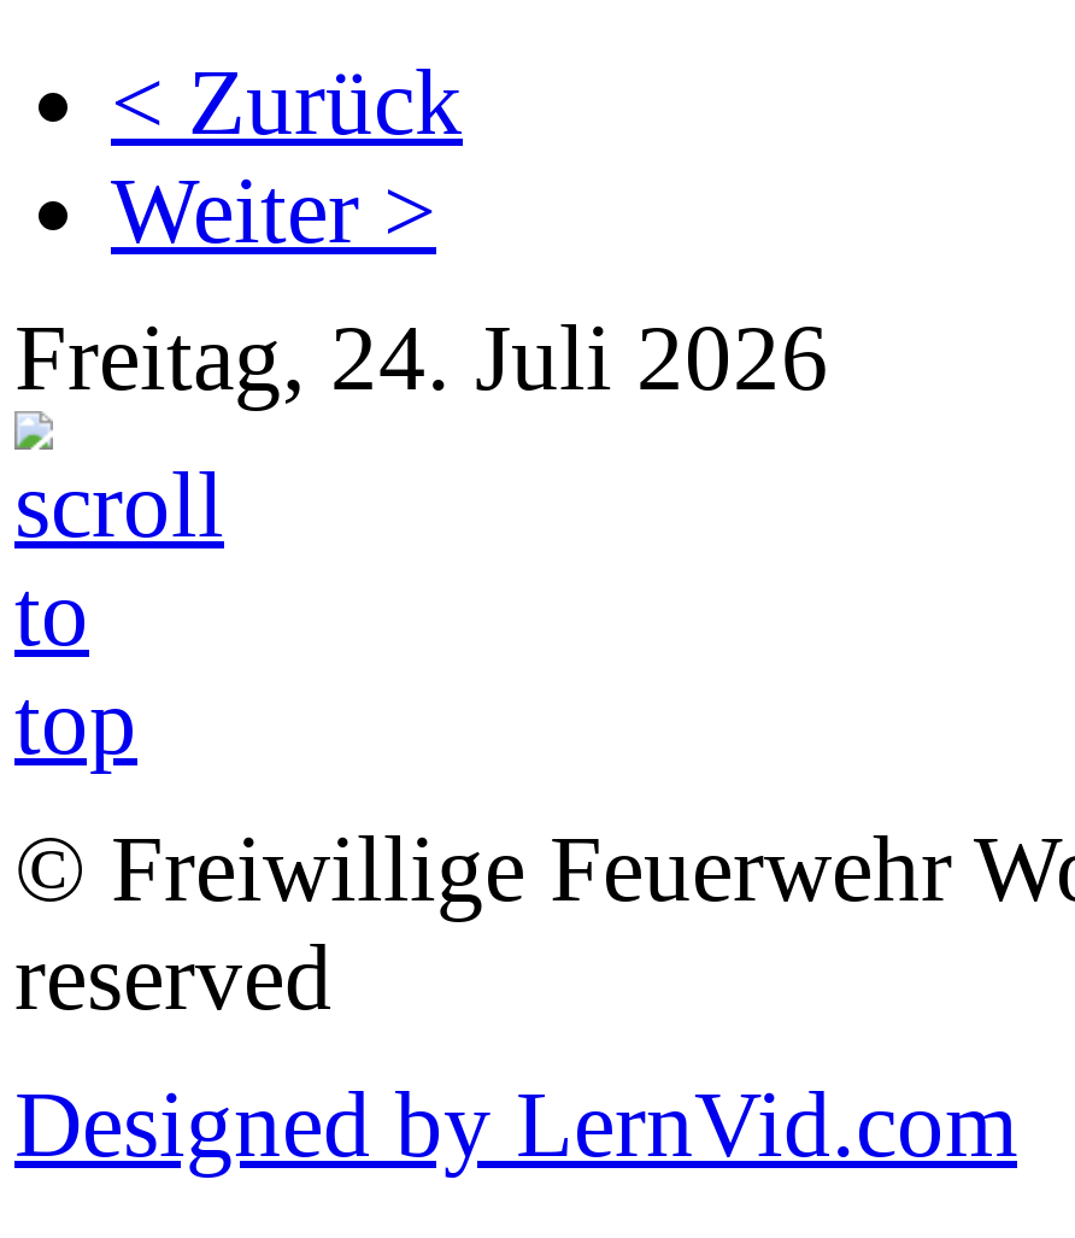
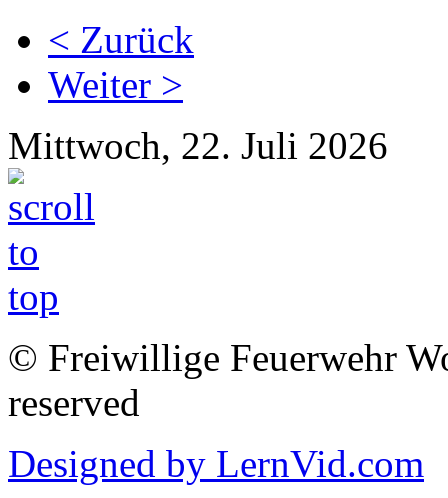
[14,305,829,408] Freitag, 24. Juli 2026 -> [8,124,388,167] Mittwoch, 22. Juli 2026

